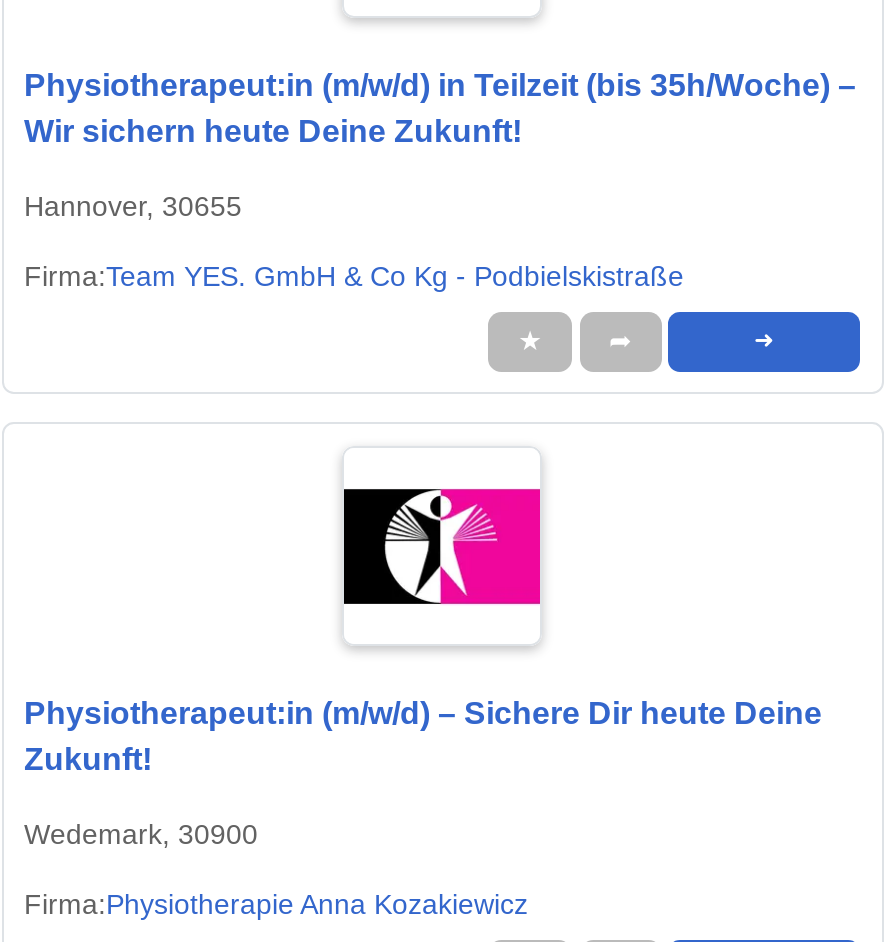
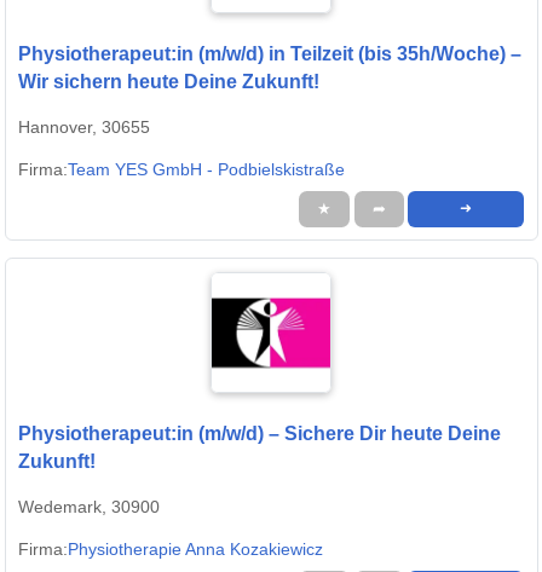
[24,260,684,292] Firma:Team YES. GmbH & Co Kg - Podbielskistraße -> [18,160,345,179] Firma:Team YES GmbH - Podbielskistraße

